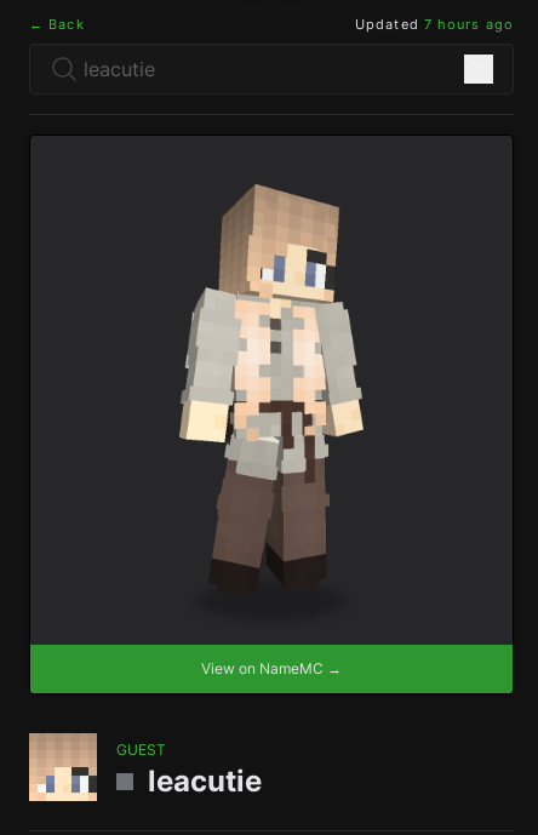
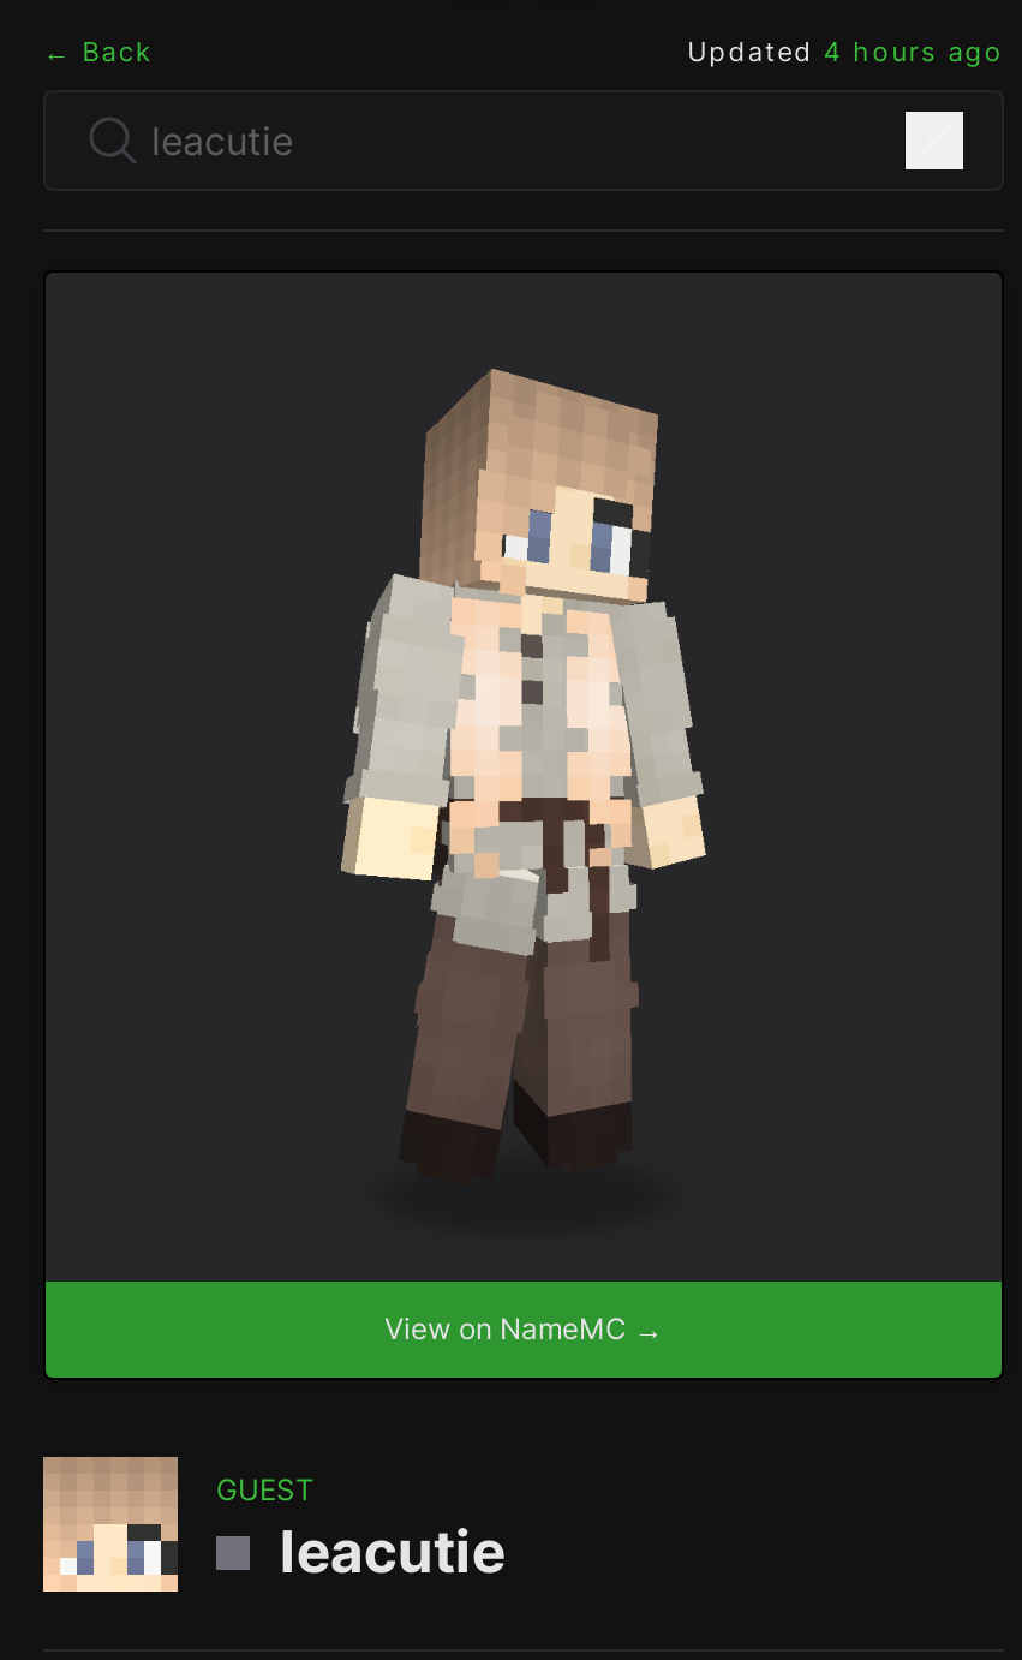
[355,16,514,33] Updated 7 hours ago -> [687,35,1004,68] Updated 4 hours ago

